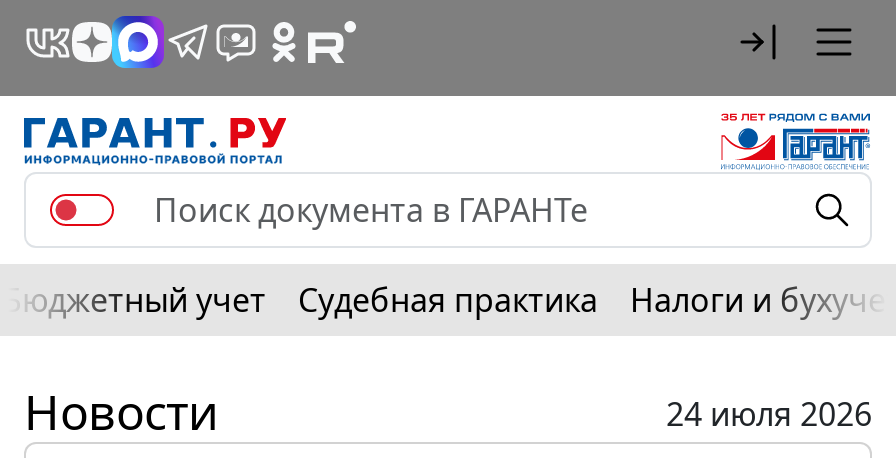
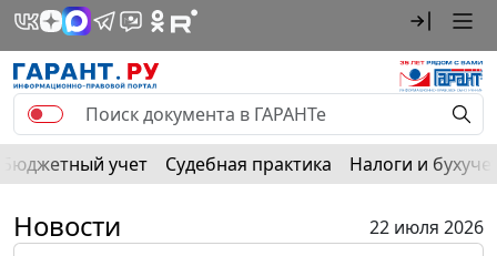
[666,391,872,435] 24 июля 2026 -> [369,214,484,239] 22 июля 2026

